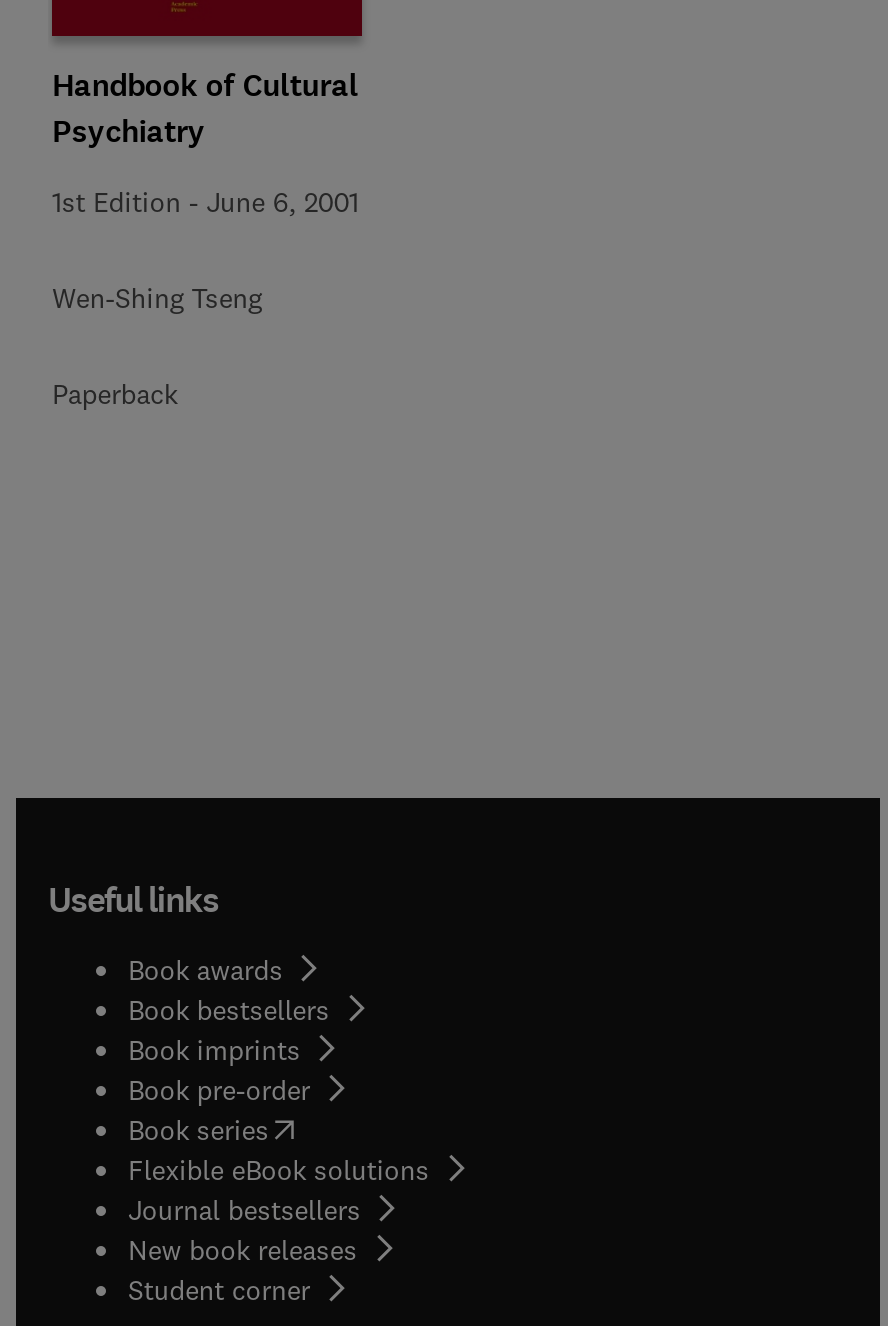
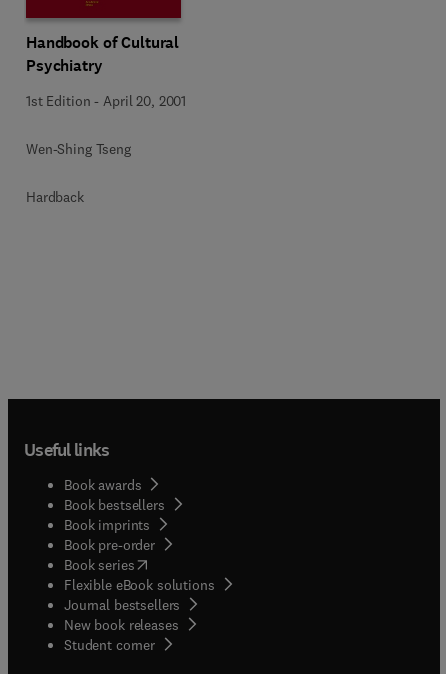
[52,183,359,219] 1st Edition - June 6, 2001 -> [26,91,186,109] 1st Edition - April 20, 2001
[52,375,178,411] Paperback -> [26,187,84,205] Hardback

